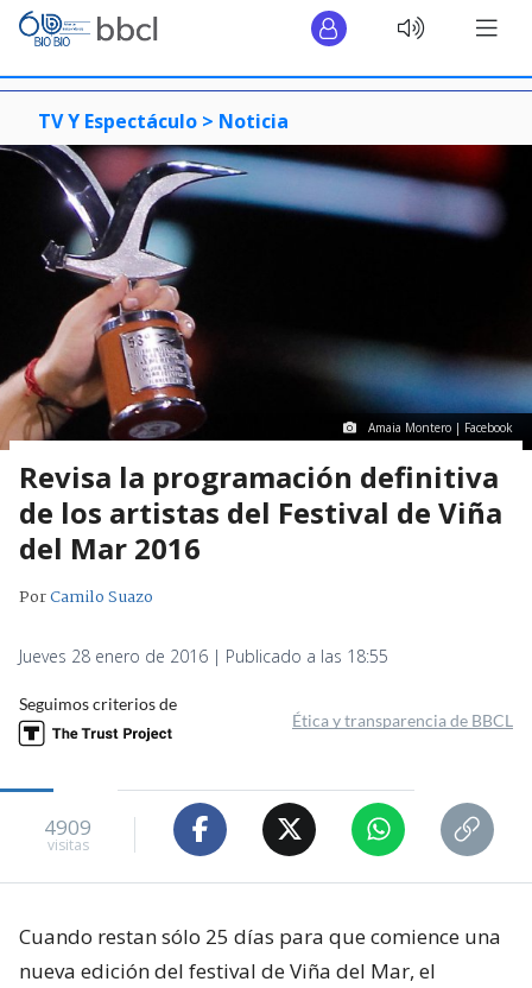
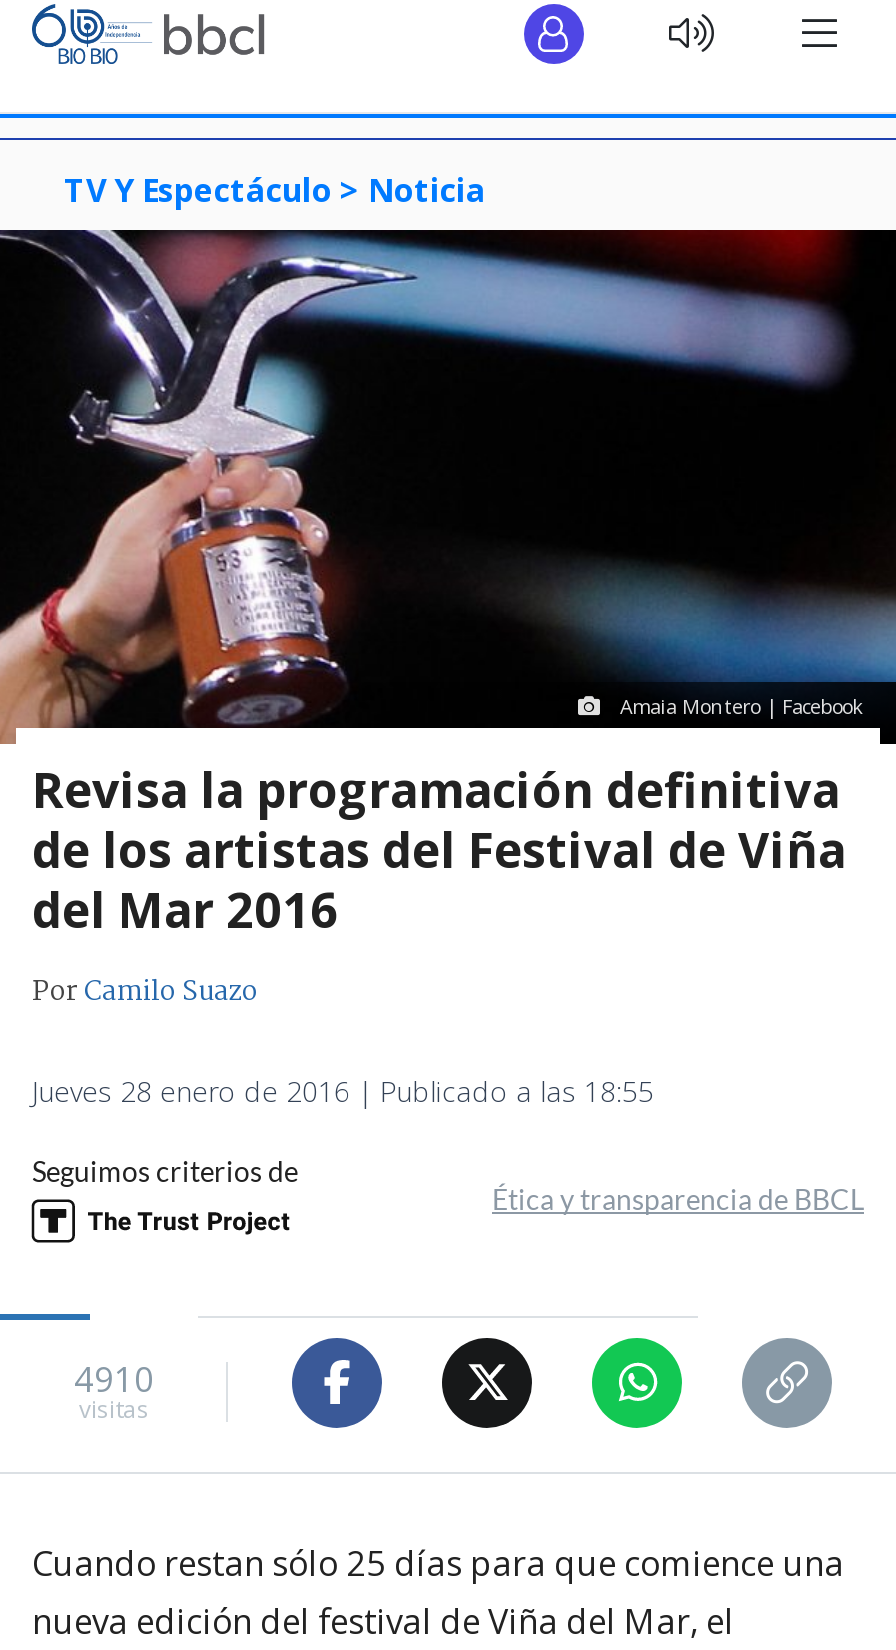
[44,814,91,841] 4909 -> [74,1357,154,1403] 4910

